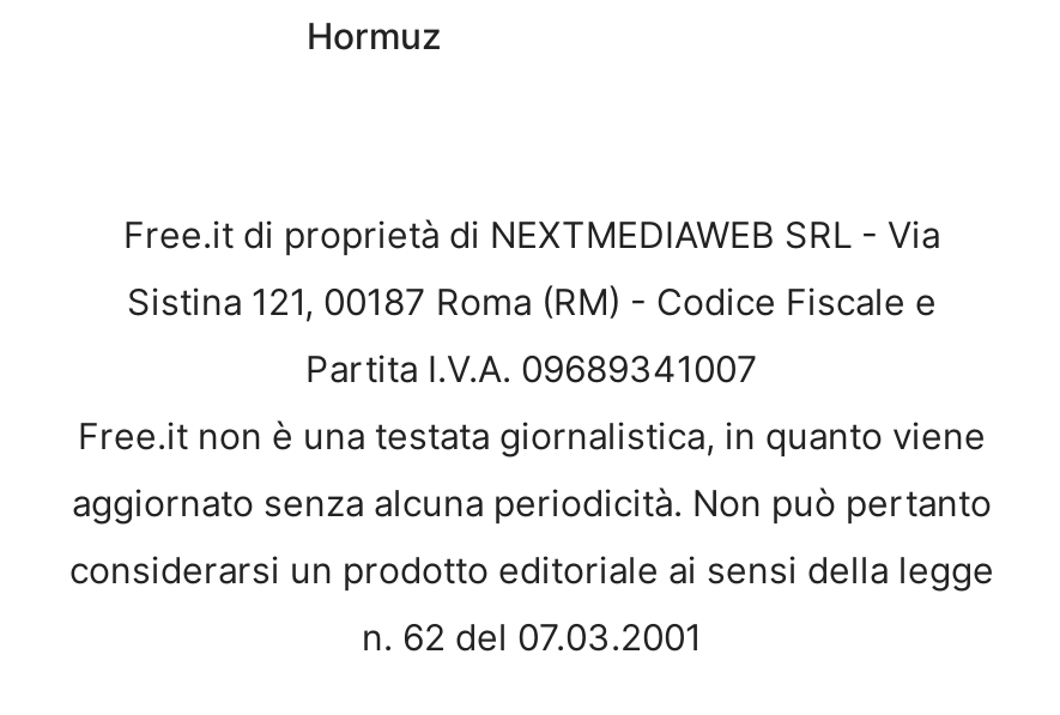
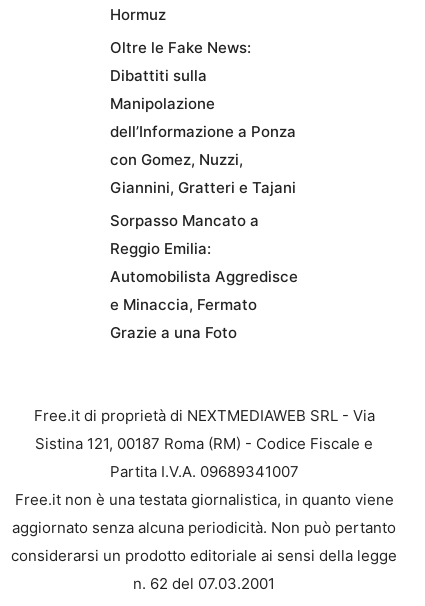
none -> [110,38,298,342] Oltre le Fake News: | Dibattiti sulla | Manipolazione | dell’Informazione a Ponza | con Gomez, Nuzzi, | Giannini, Gratteri e Tajani | Sorpasso Mancato a | Reggio Emilia: | Automobilista Aggredisce | e Minaccia, Fermato | Grazie a una Foto

